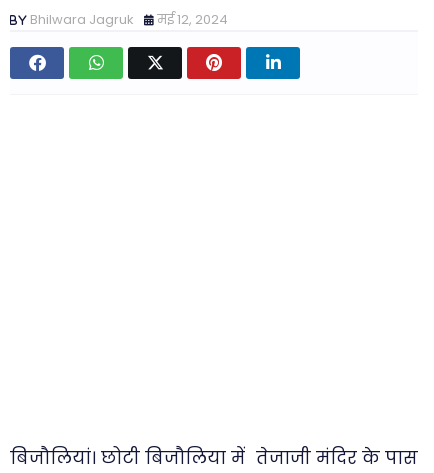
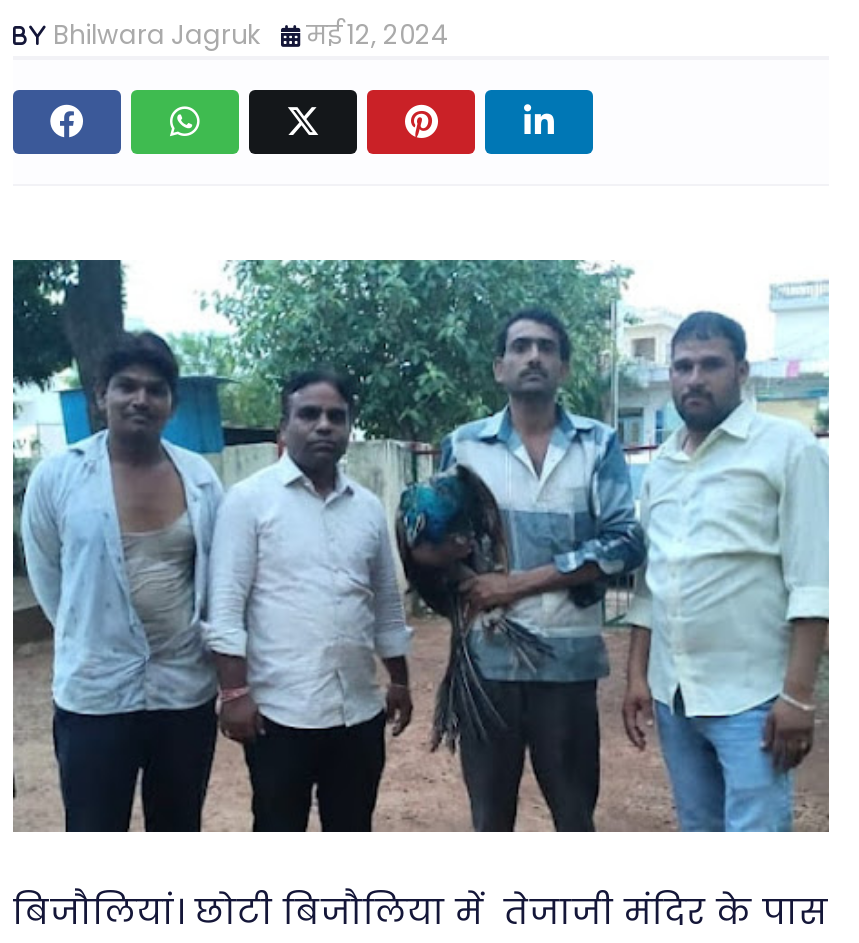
none -> [11,258,831,836] [image]

